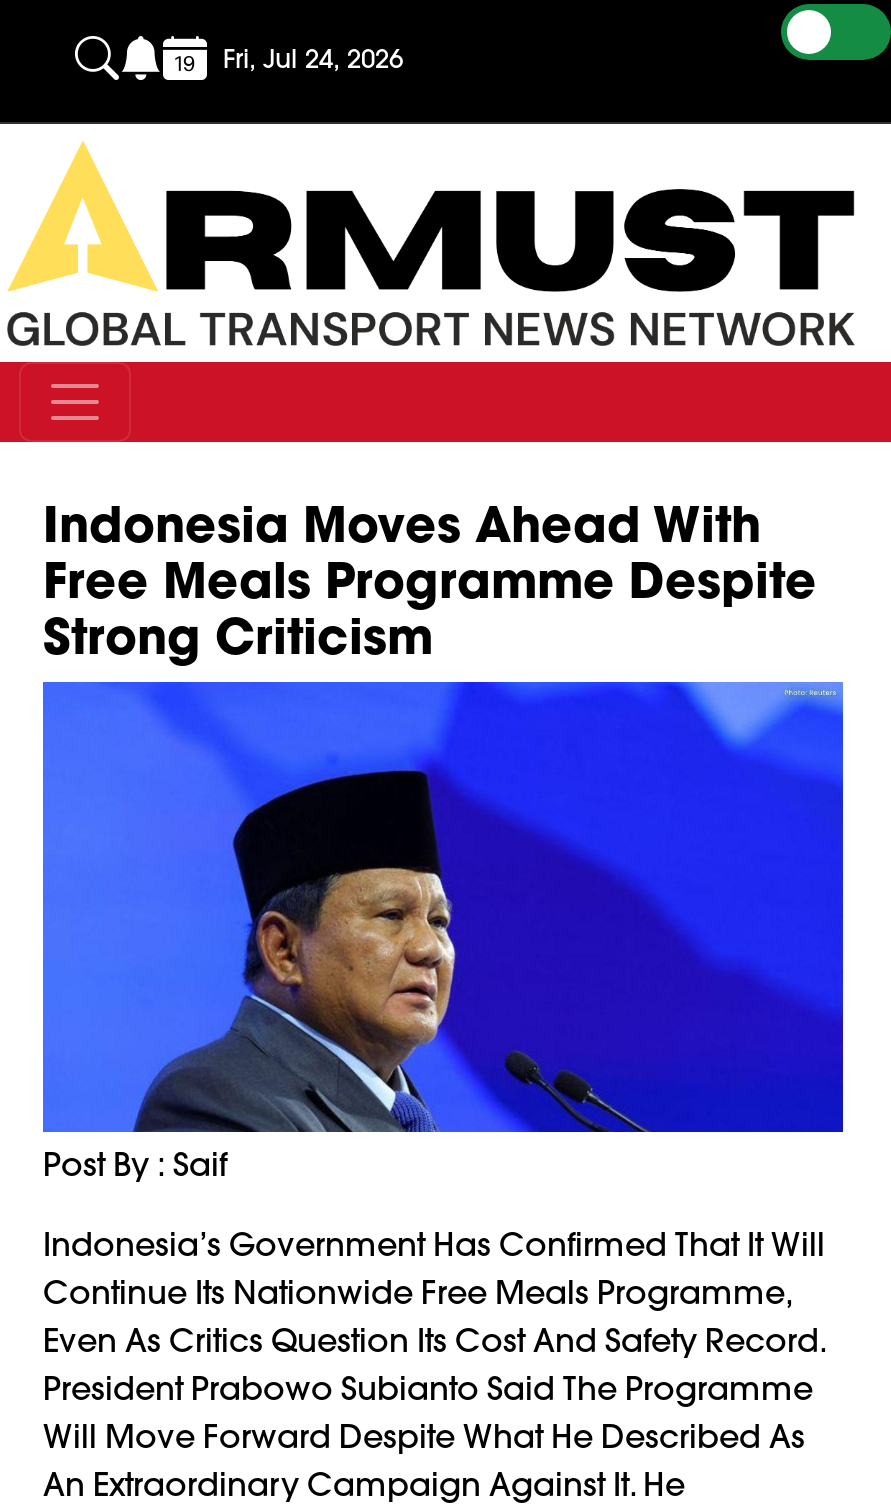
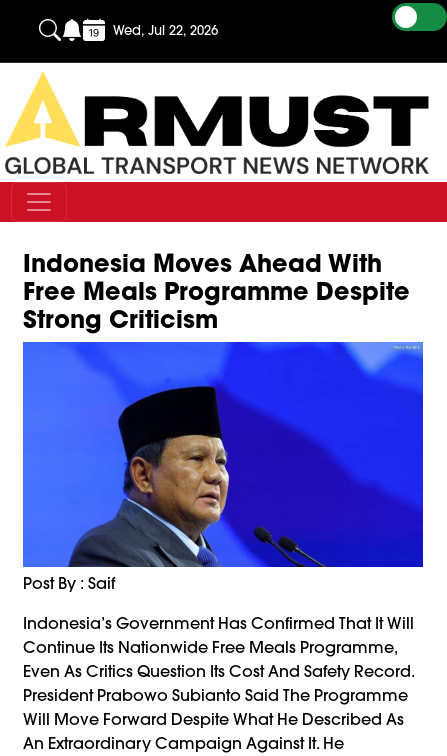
[223,42,403,74] Fri, Jul 24, 2026 -> [113,22,218,38] Wed, Jul 22, 2026

